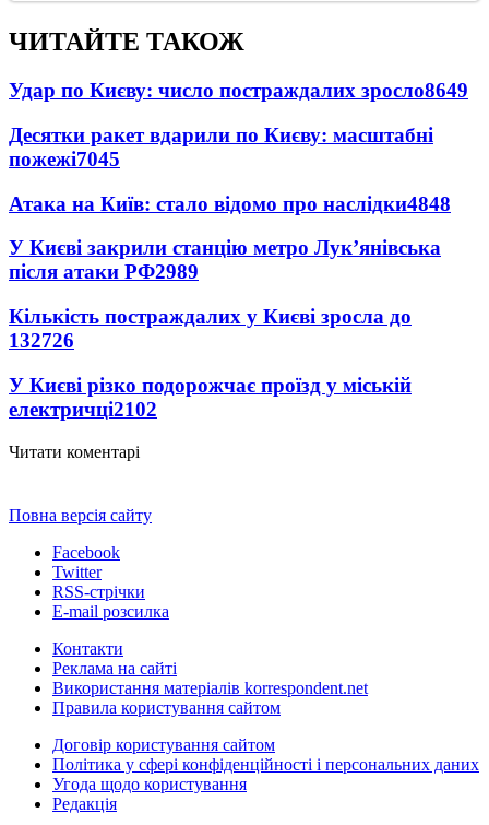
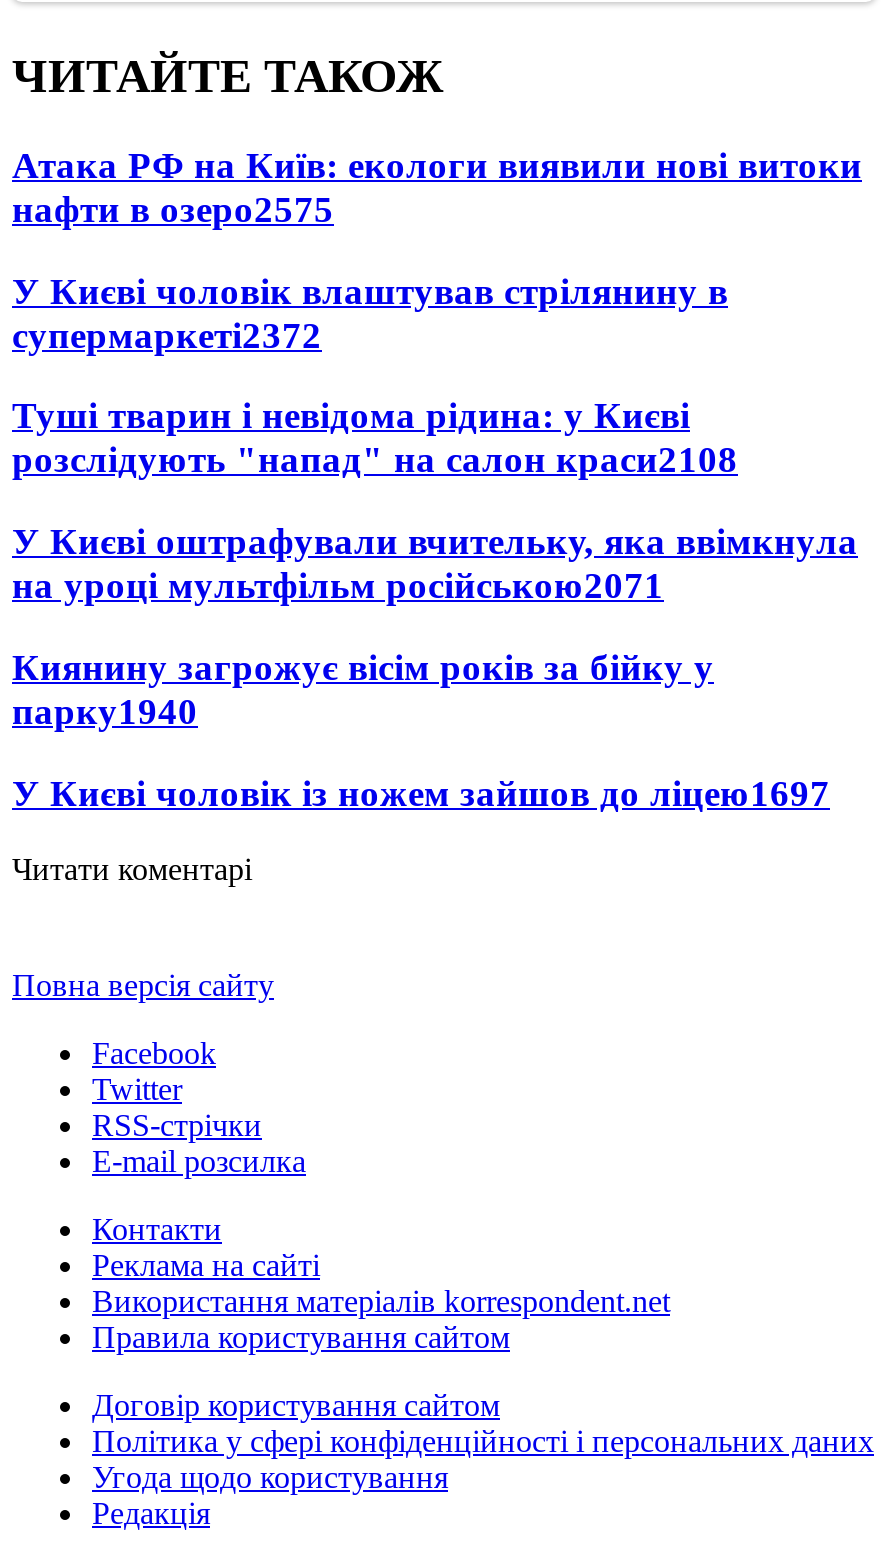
[9,79,468,102] Удар по Києву: число постраждалих зросло8649 -> [12,144,862,230] Атака РФ на Київ: екологи виявили нові витоки | нафти в озеро2575
[9,123,433,170] Десятки ракет вдарили по Києву: масштабні | пожежі7045 -> [12,270,728,356] У Києві чоловік влаштував стрілянину в | супермаркеті2372
[9,192,451,215] Атака на Київ: стало відомо про наслідки4848 -> [12,395,738,481] Туші тварин і невідома рідина: у Києві | розслідують "напад" на салон краси2108
[9,236,441,283] У Києві закрили станцію метро Лук’янівська | після атаки РФ2989 -> [12,521,858,607] У Києві оштрафували вчительку, яка ввімкнула | на уроці мультфільм російською2071
[9,305,412,352] Кількість постраждалих у Києві зросла до | 132726 -> [12,646,714,732] Киянину загрожує вісім років за бійку у | парку1940
[9,373,412,420] У Києві різко подорожчає проїзд у міській | електричці2102 -> [12,772,830,814] У Києві чоловік із ножем зайшов до ліцею1697

